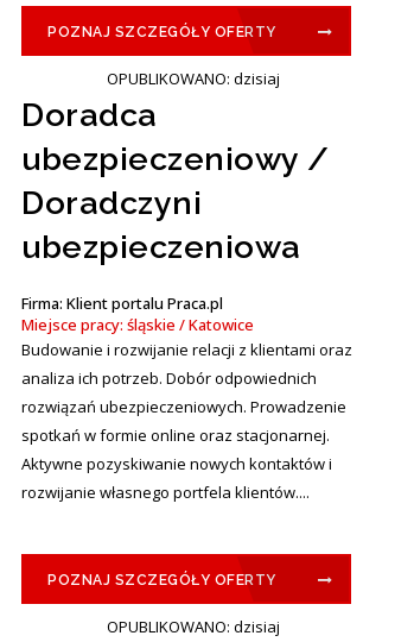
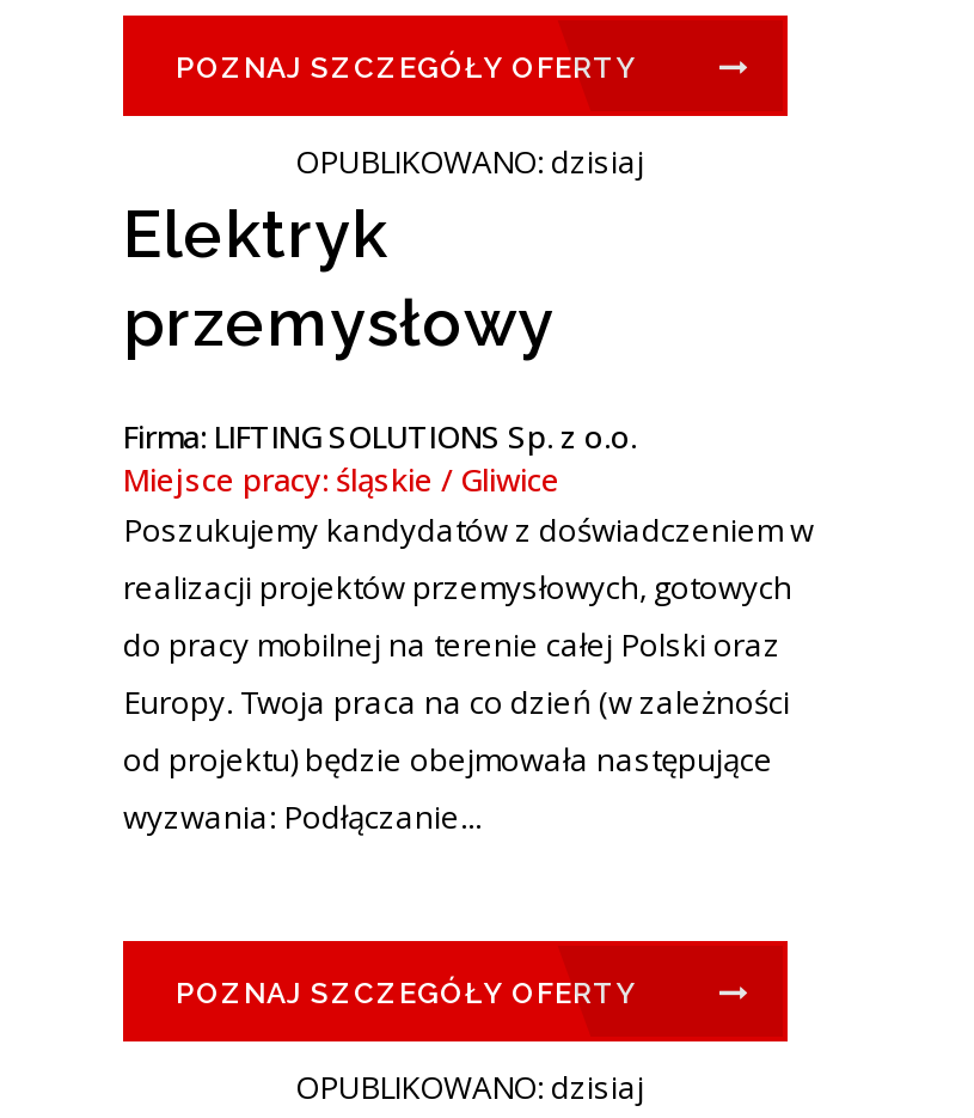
[21,96,329,265] Doradca | ubezpieczeniowy / | Doradczyni | ubezpieczeniowa -> [123,197,555,360] Elektryk | przemysłowy
[21,292,352,503] Firma: Klient portalu Praca.pl | Miejsce pracy: śląskie / Katowice | Budowanie i rozwijanie relacji z klientami oraz | analiza ich potrzeb. Dobór odpowiednich | rozwiązań ubezpieczeniowych. Prowadzenie | spotkań w formie online oraz stacjonarnej. | Aktywne pozyskiwanie nowych kontaktów i | rozwijanie własnego portfela klientów.... -> [123,415,814,838] Firma: LIFTING SOLUTIONS Sp. z o.o. | Miejsce pracy: śląskie / Gliwice | Poszukujemy kandydatów z doświadczeniem w | realizacji projektów przemysłowych, gotowych | do pracy mobilnej na terenie całej Polski oraz | Europy. Twoja praca na co dzień (w zależności | od projektu) będzie obejmowała następujące | wyzwania: Podłączanie...

